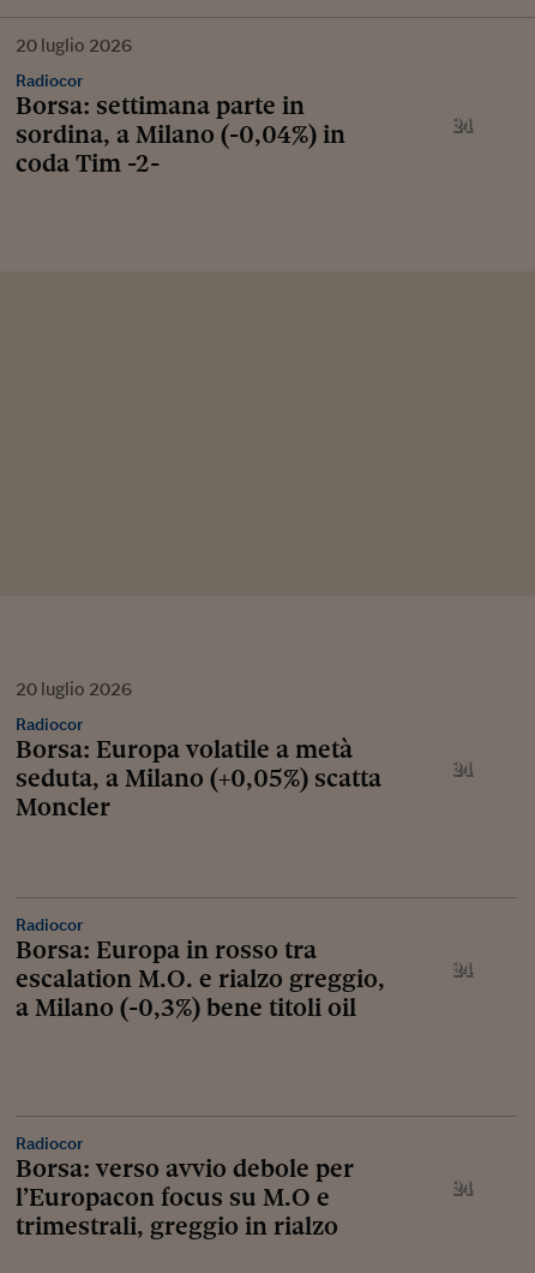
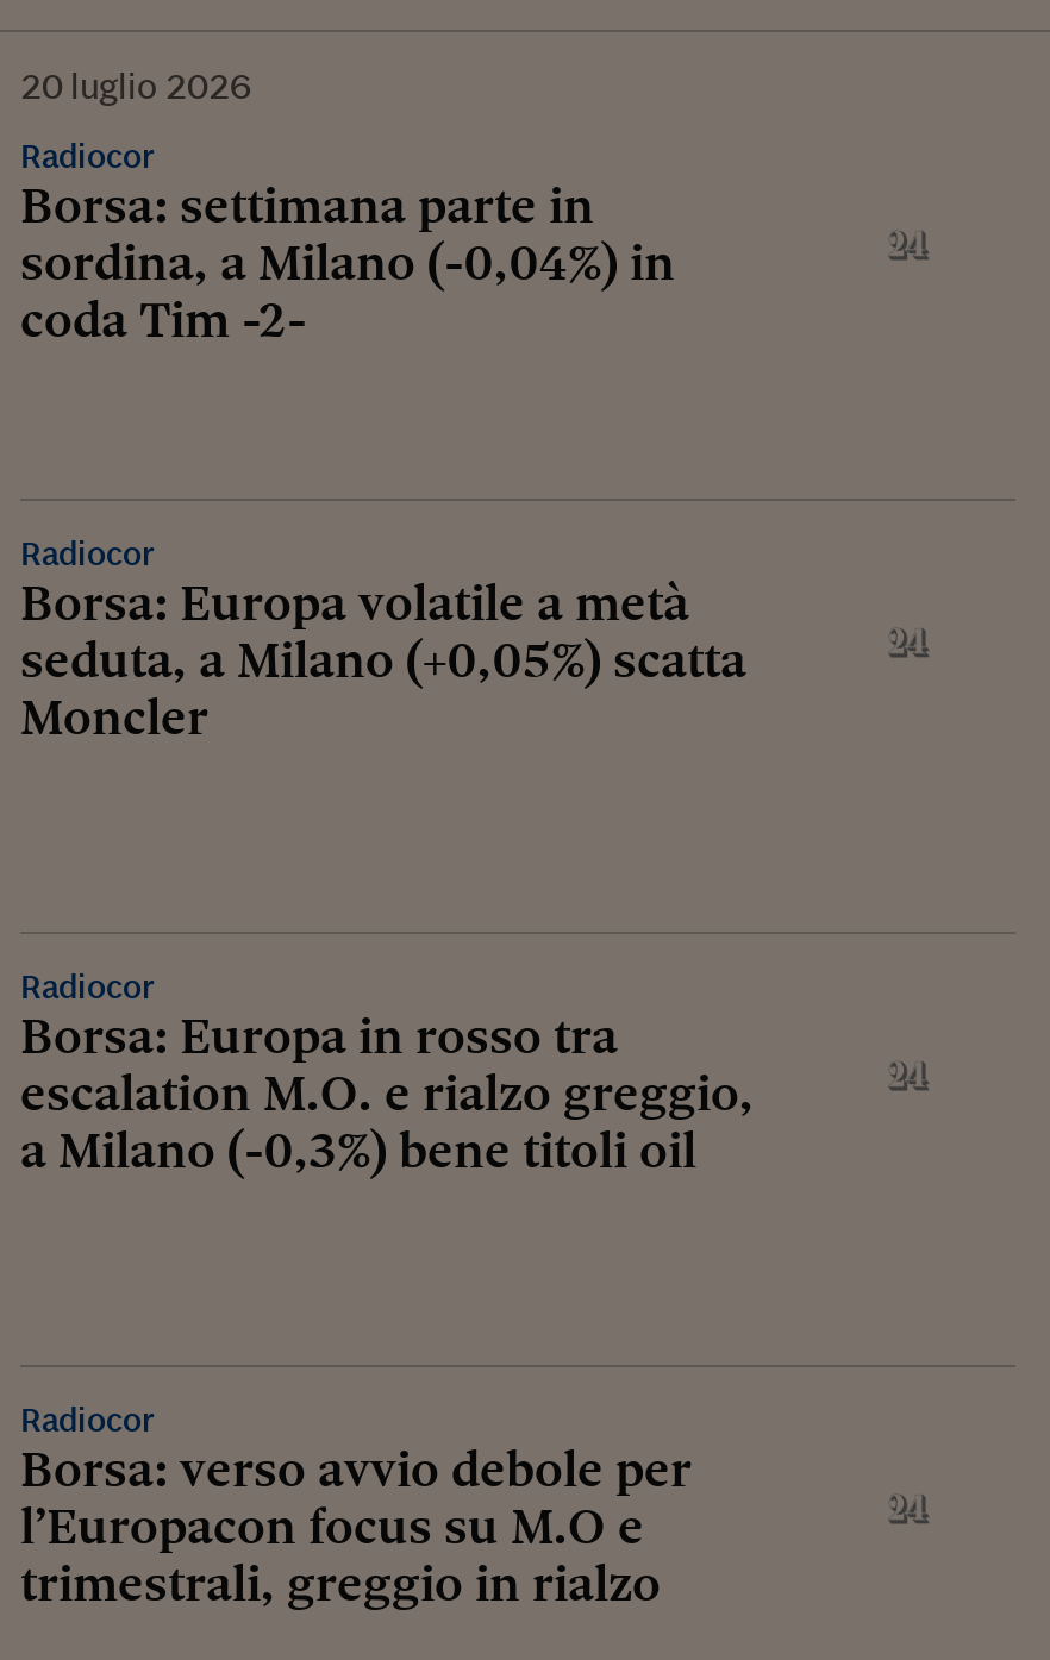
[16,678,132,700] 20 luglio 2026 -> none
moved [16,714,381,823] -> [20,532,746,749]: Radiocor | Borsa: Europa volatile a metà | seduta, a Milano (+0,05%) scatta | Moncler

